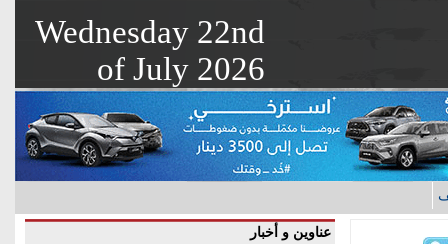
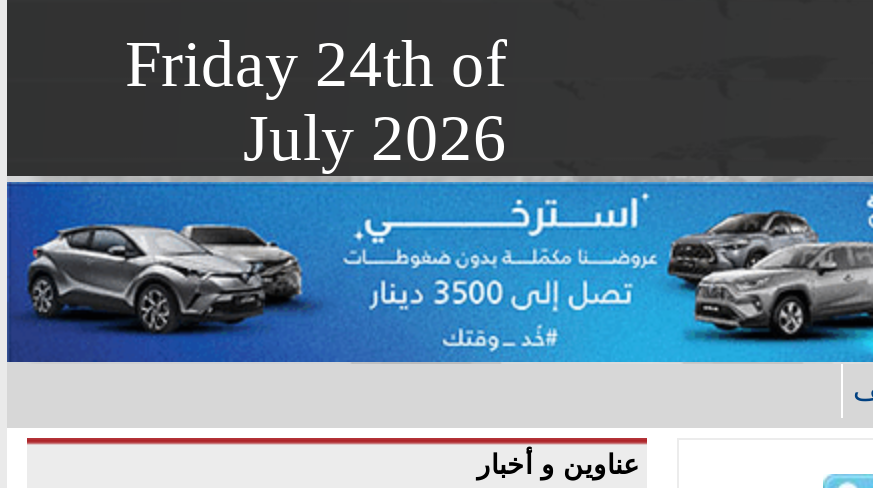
[35,14,265,87] Wednesday 22nd | of July 2026 -> [125,28,507,174] Friday 24th of | July 2026

